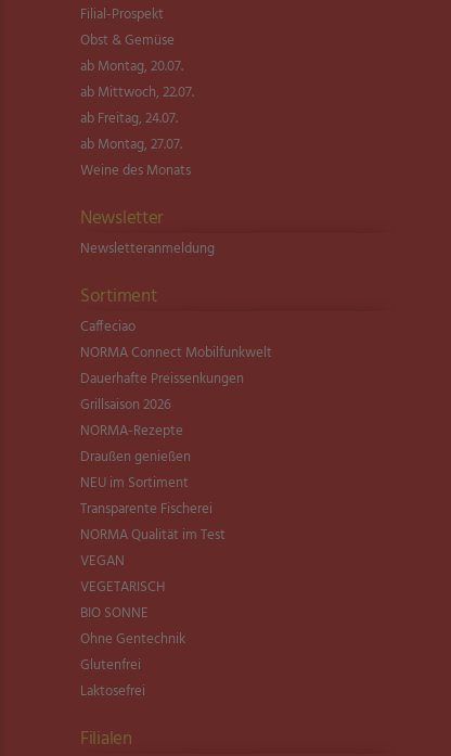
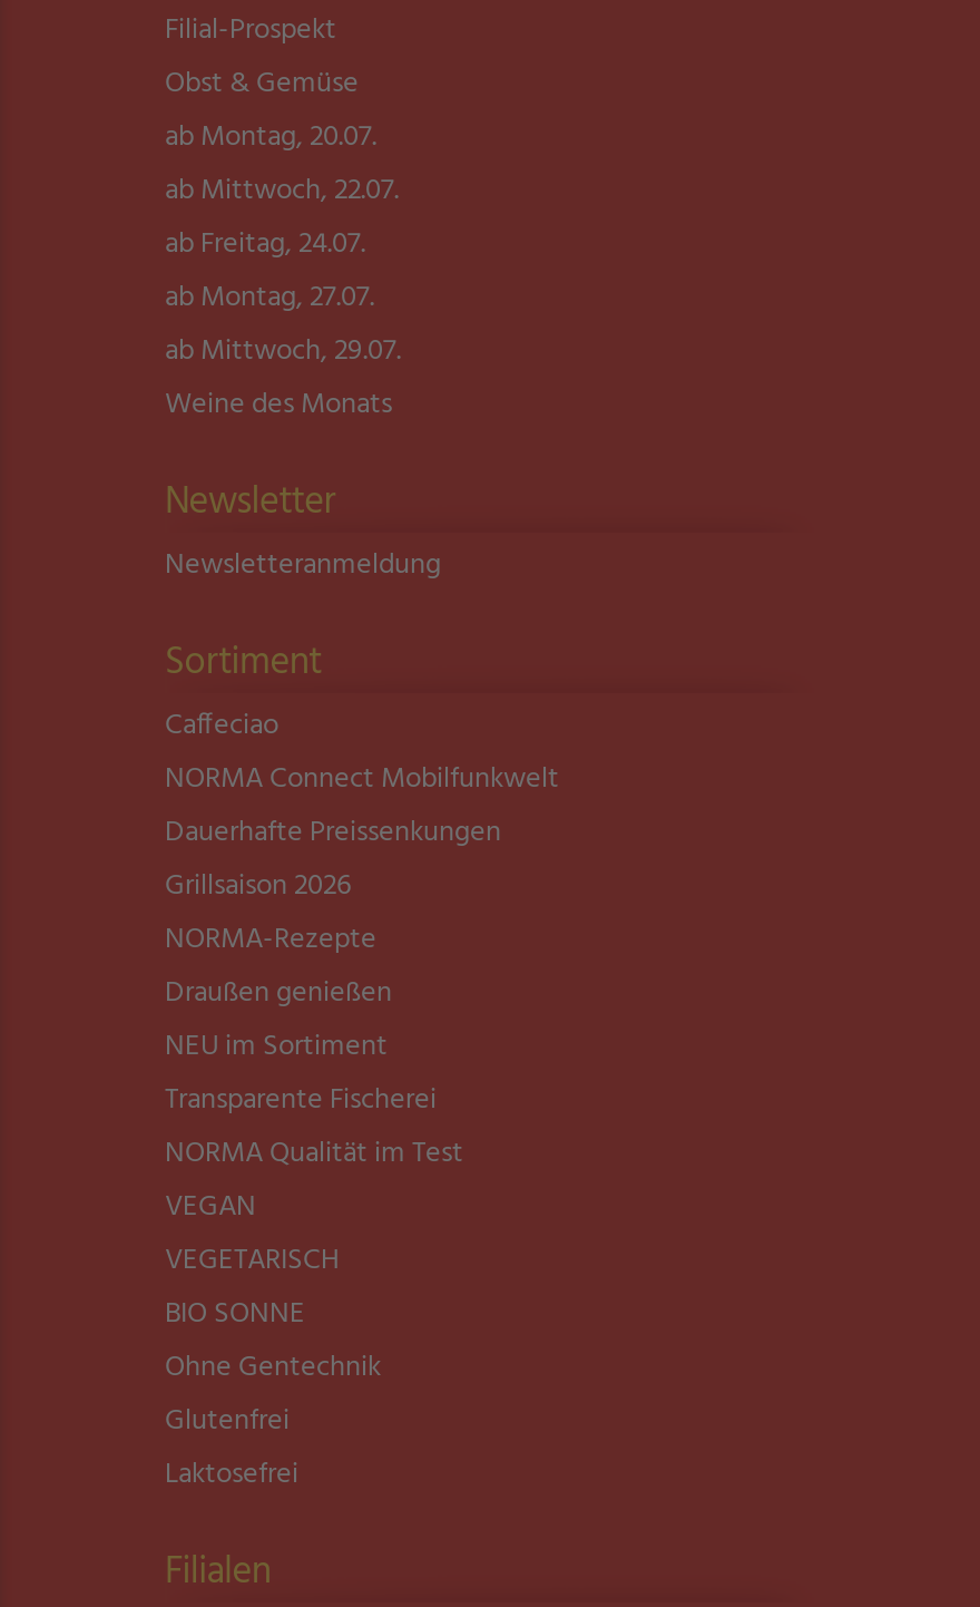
none -> [165,327,401,374] ab Mittwoch, 29.07.

